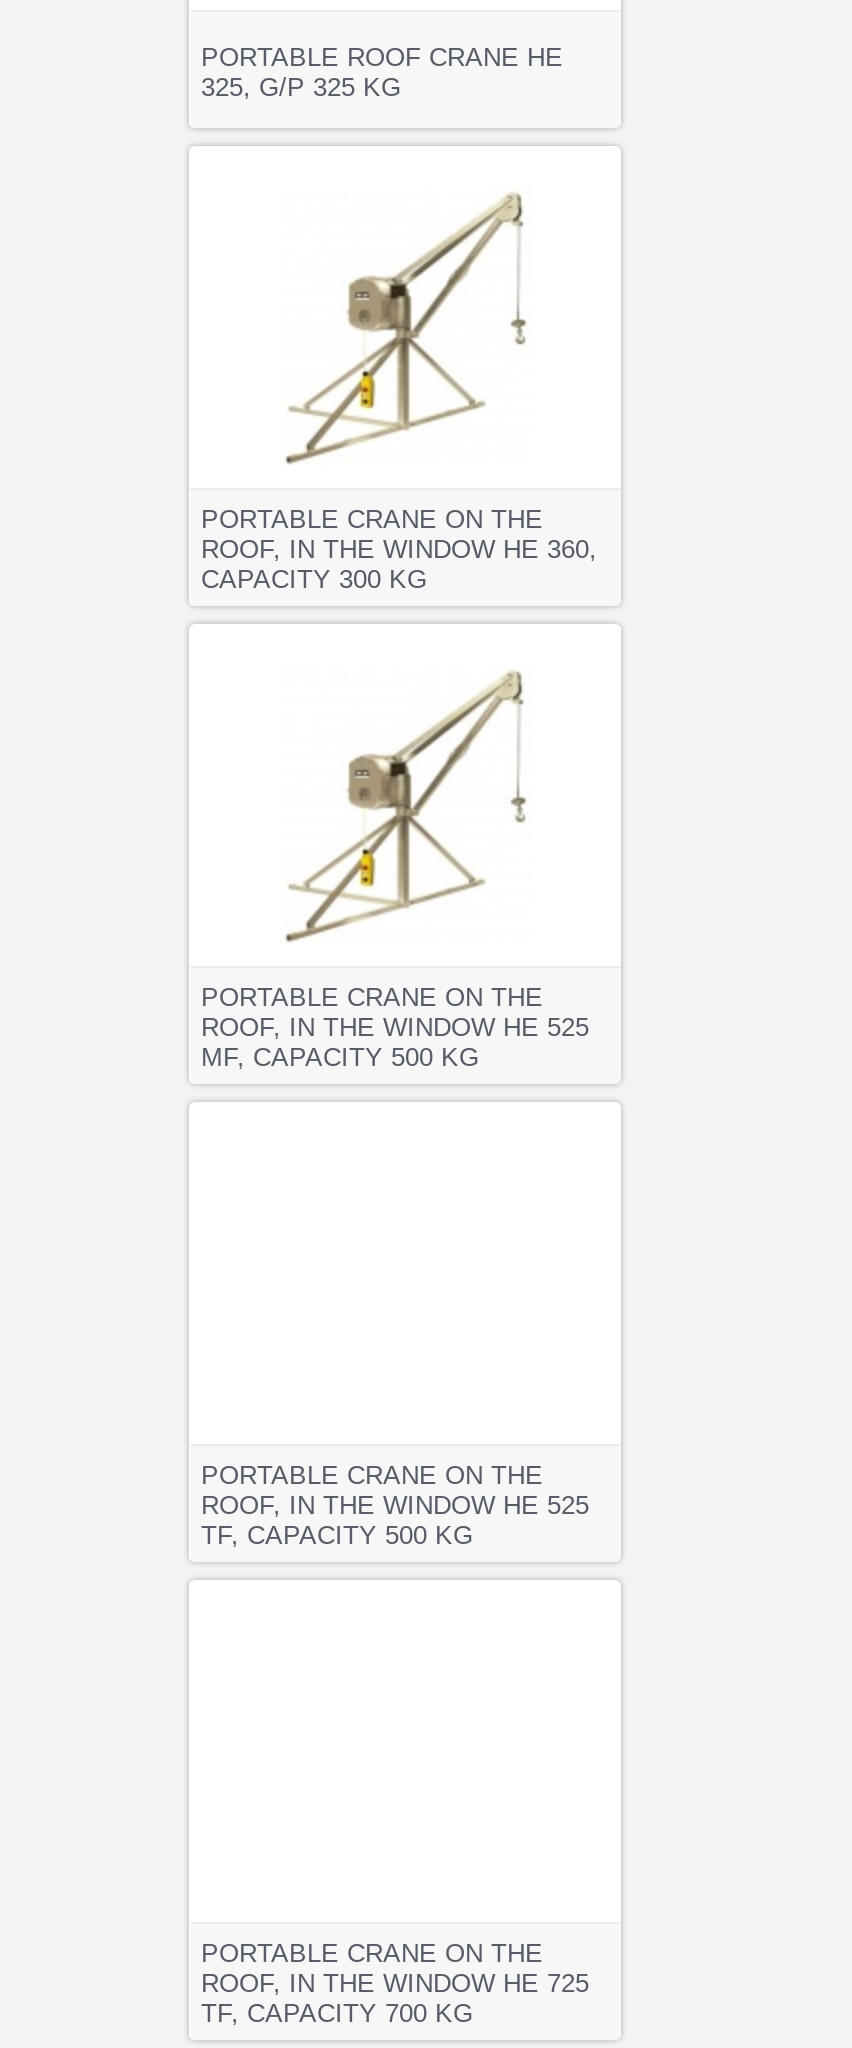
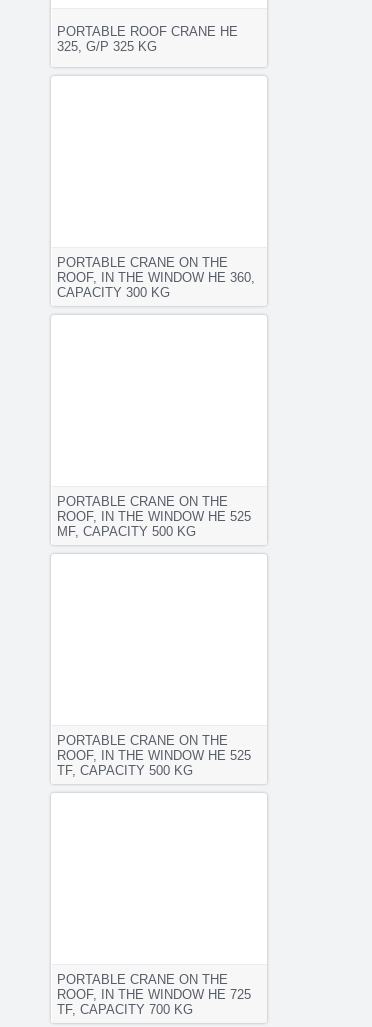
[283,190,529,466] [image] -> none
[283,668,529,944] [image] -> none

